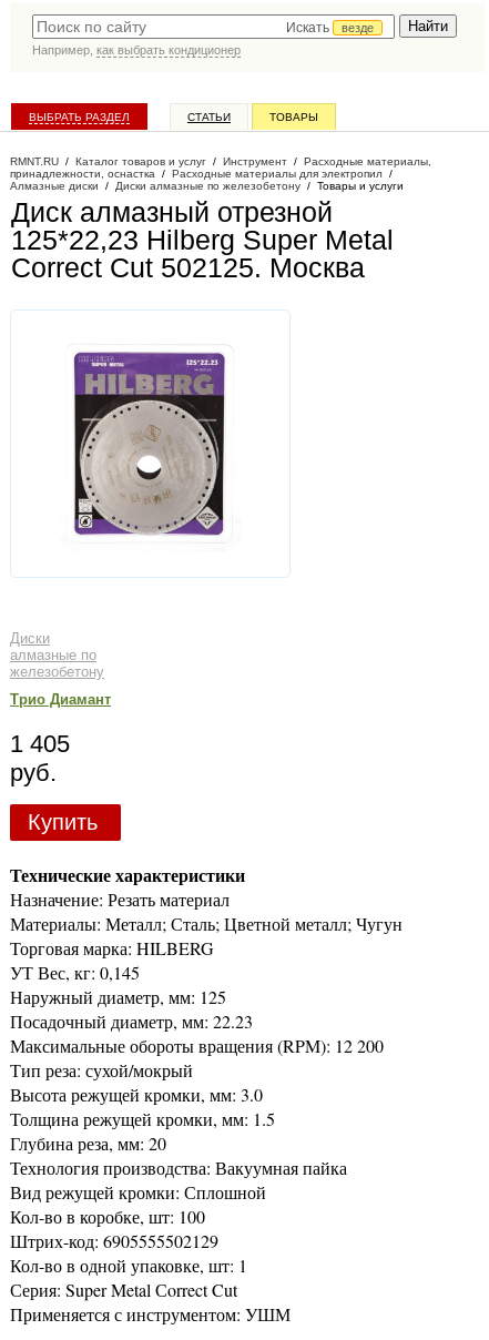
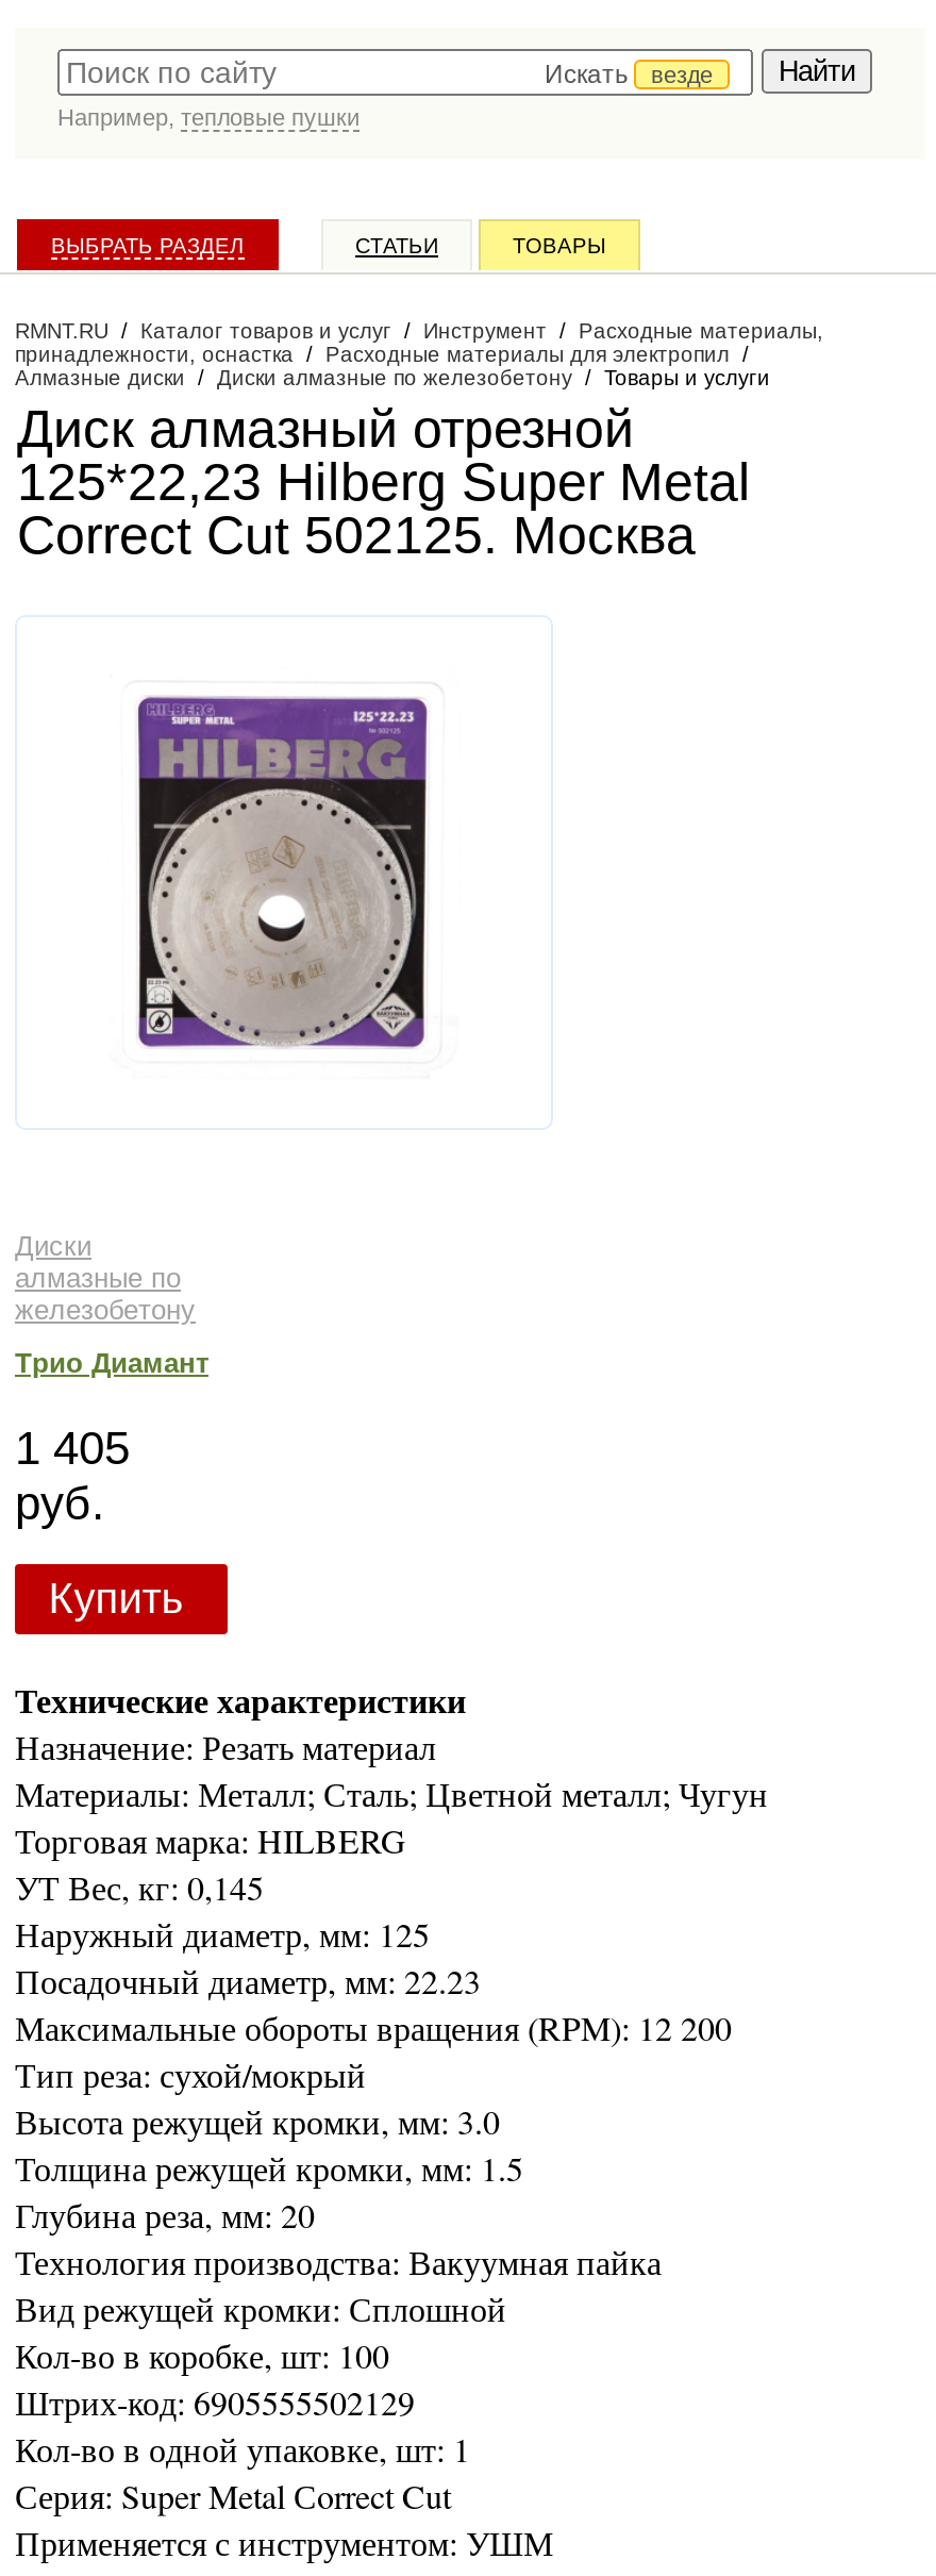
[32,43,241,57] Например, как выбрать кондиционер -> [57,104,360,130] Например, тепловые пушки

